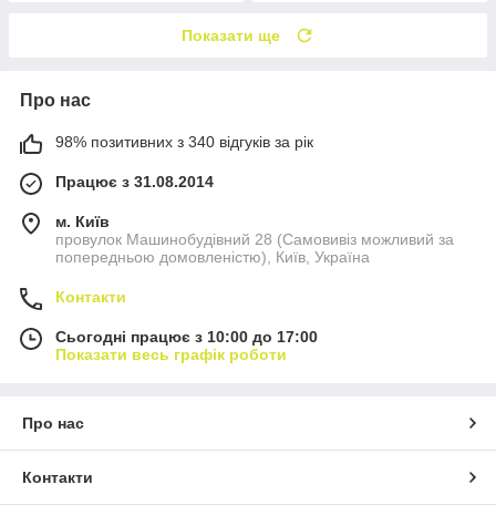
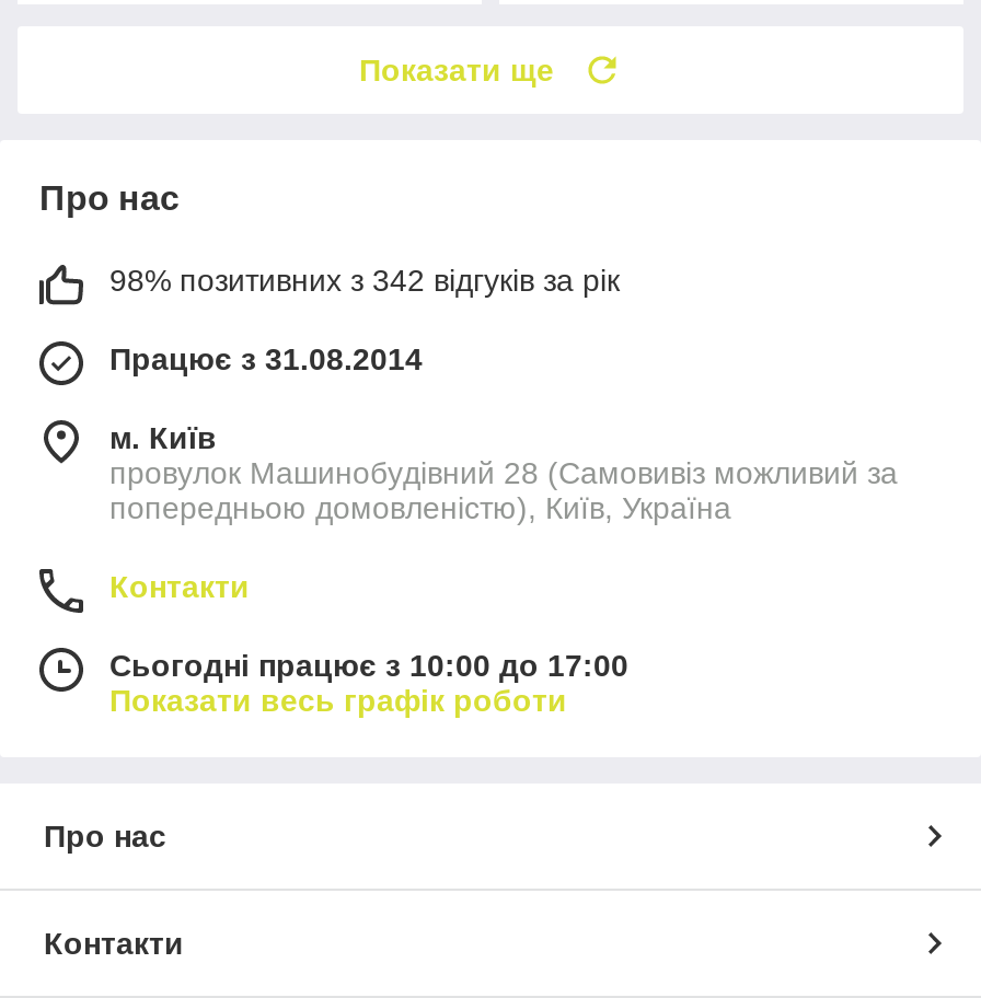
[55,133,313,150] 98% позитивних з 340 відгуків за рік -> [109,262,620,297] 98% позитивних з 342 відгуків за рік

